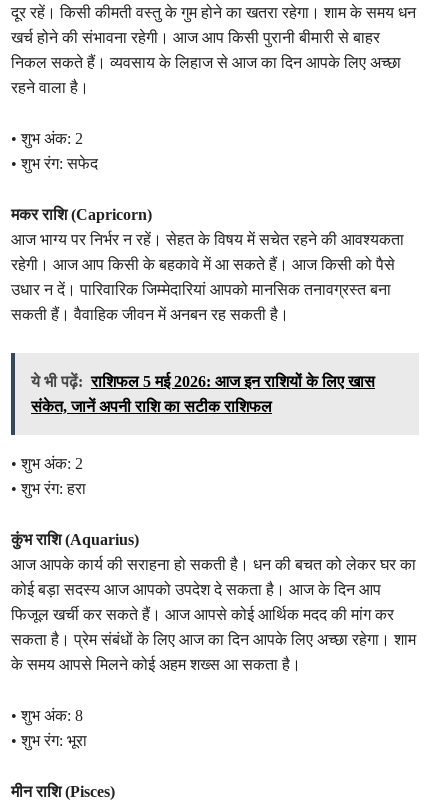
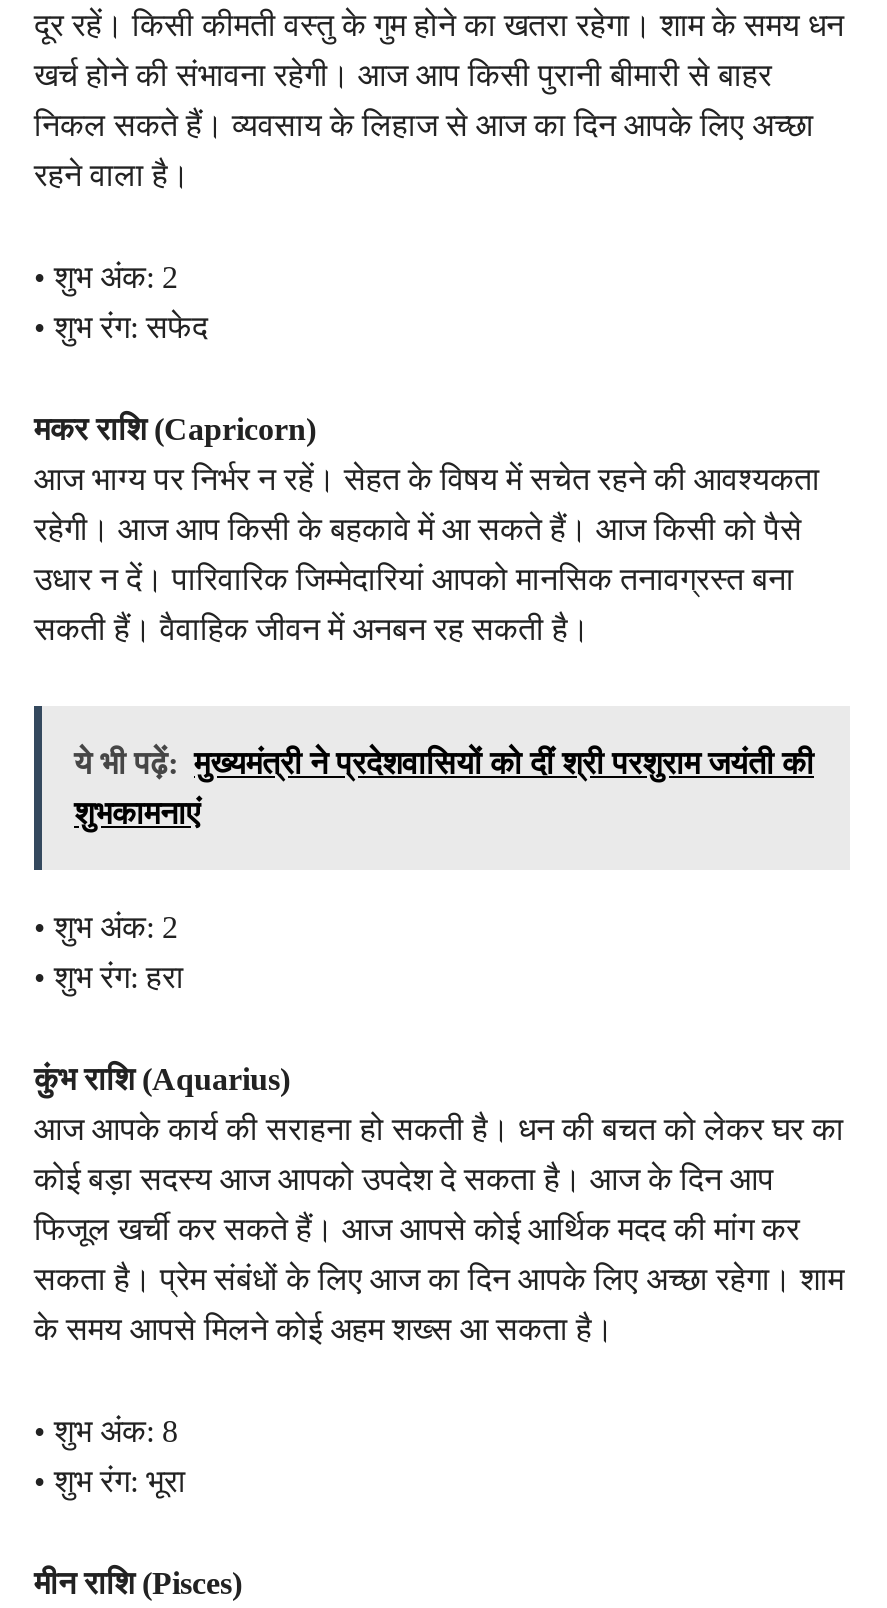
[31,373,375,390] ये भी पढ़ें: राशिफल 5 मई 2026: आज इन राशियों के लिए खास -> [74,746,814,780] ये भी पढ़ें: मुख्यमंत्री ने प्रदेशवासियों को दीं श्री परशुराम जयंती की
[31,398,272,415] संकेत, जानें अपनी राशि का सटीक राशिफल -> [74,796,200,830] शुभकामनाएं

